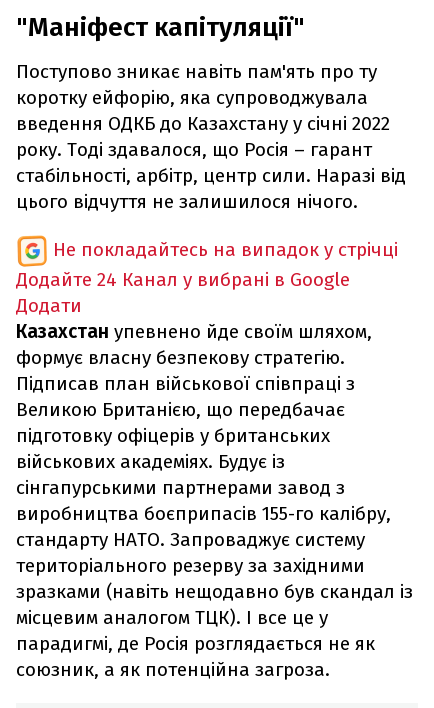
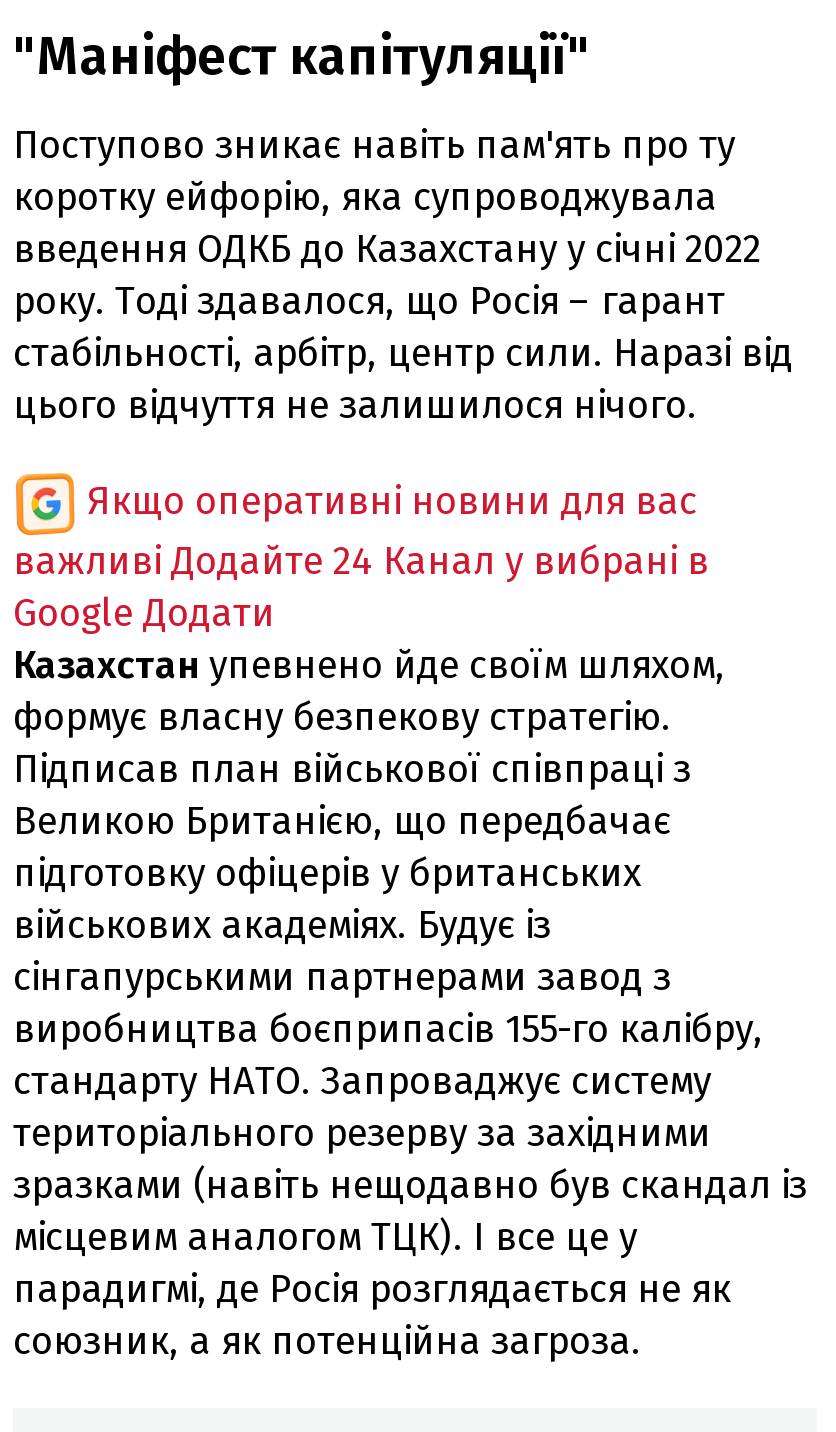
[16,237,398,316] Не покладайтесь на випадок у стрічці | Додайте 24 Канал у вибрані в Google | Додати -> [13,477,709,635] Якщо оперативні новини для вас | важливі Додайте 24 Канал у вибрані в | Google Додати

